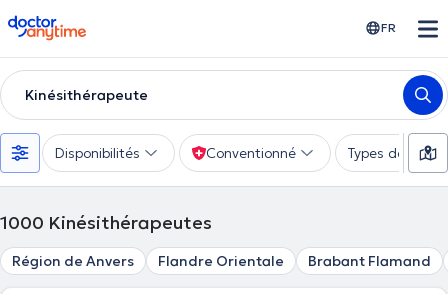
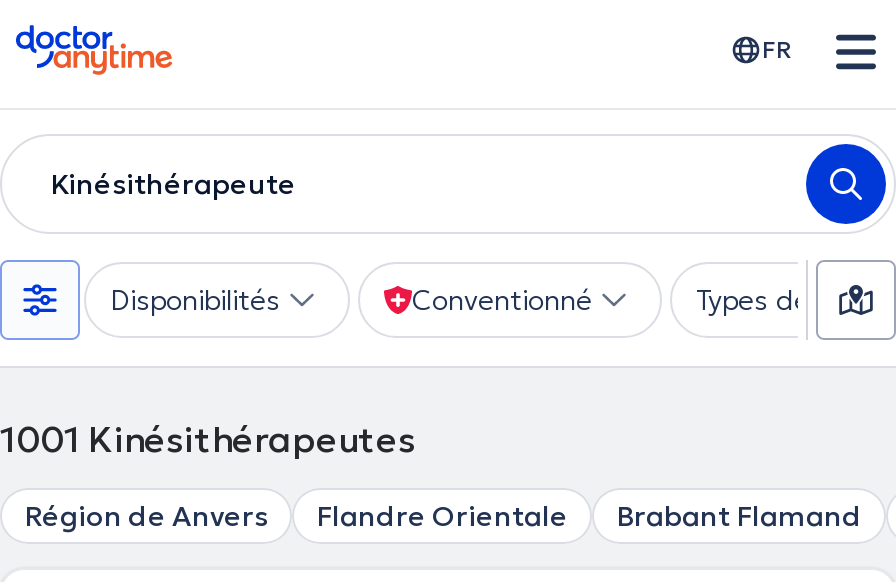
[0,211,212,234] 1000 Kinésithérapeutes -> [0,416,416,462] 1001 Kinésithérapeutes

